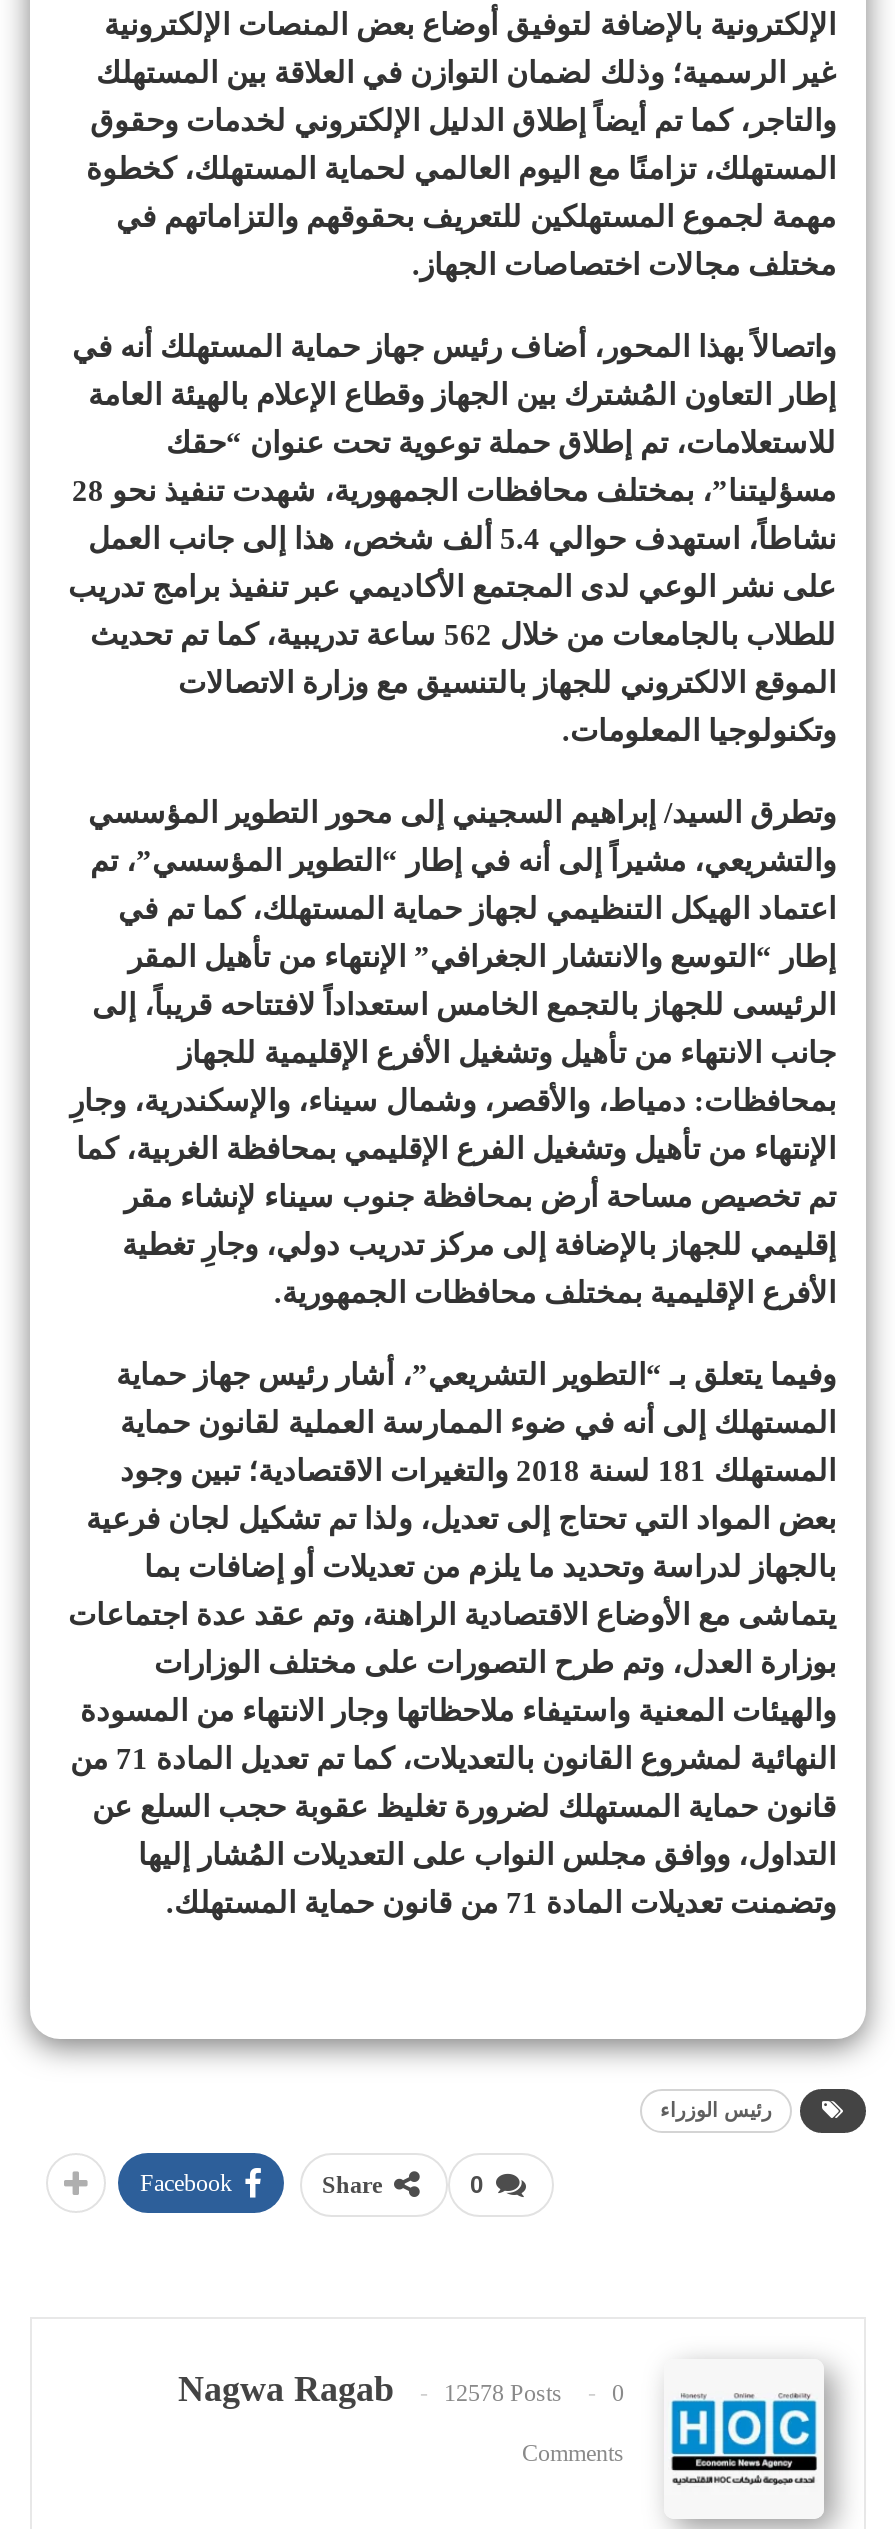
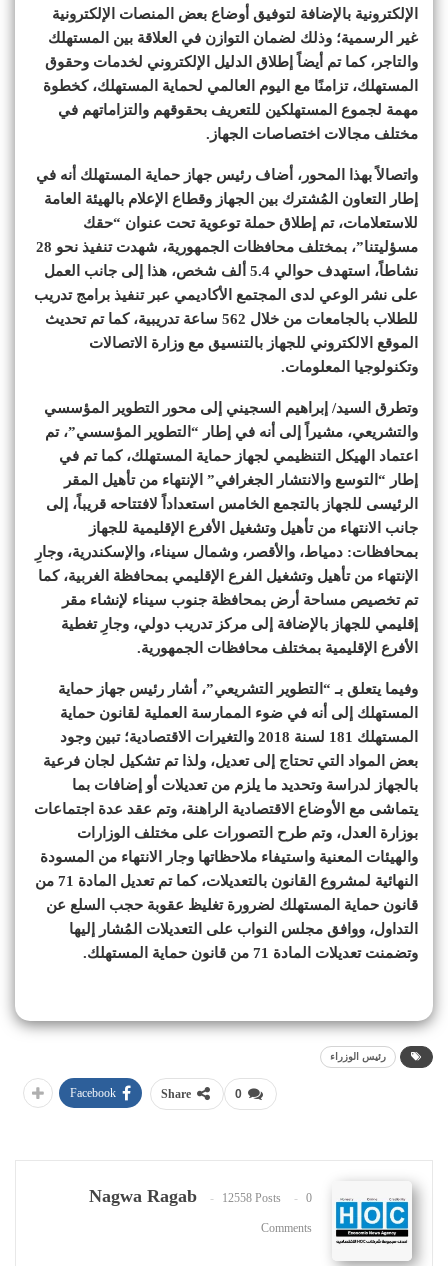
[178,2369,624,2409] Nagwa Ragab 12578 Posts 0 -> [89,1186,312,1206] Nagwa Ragab 12558 Posts 0

